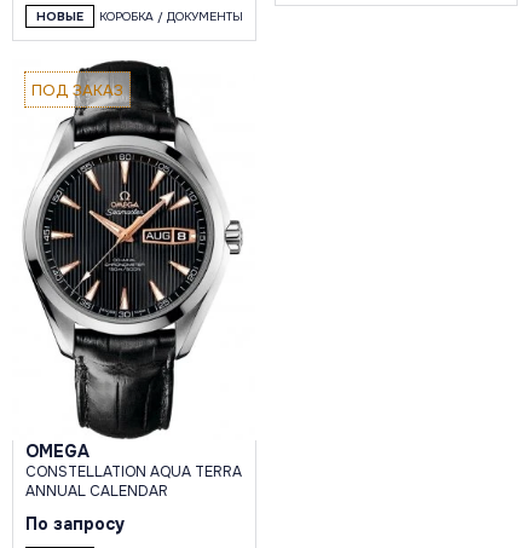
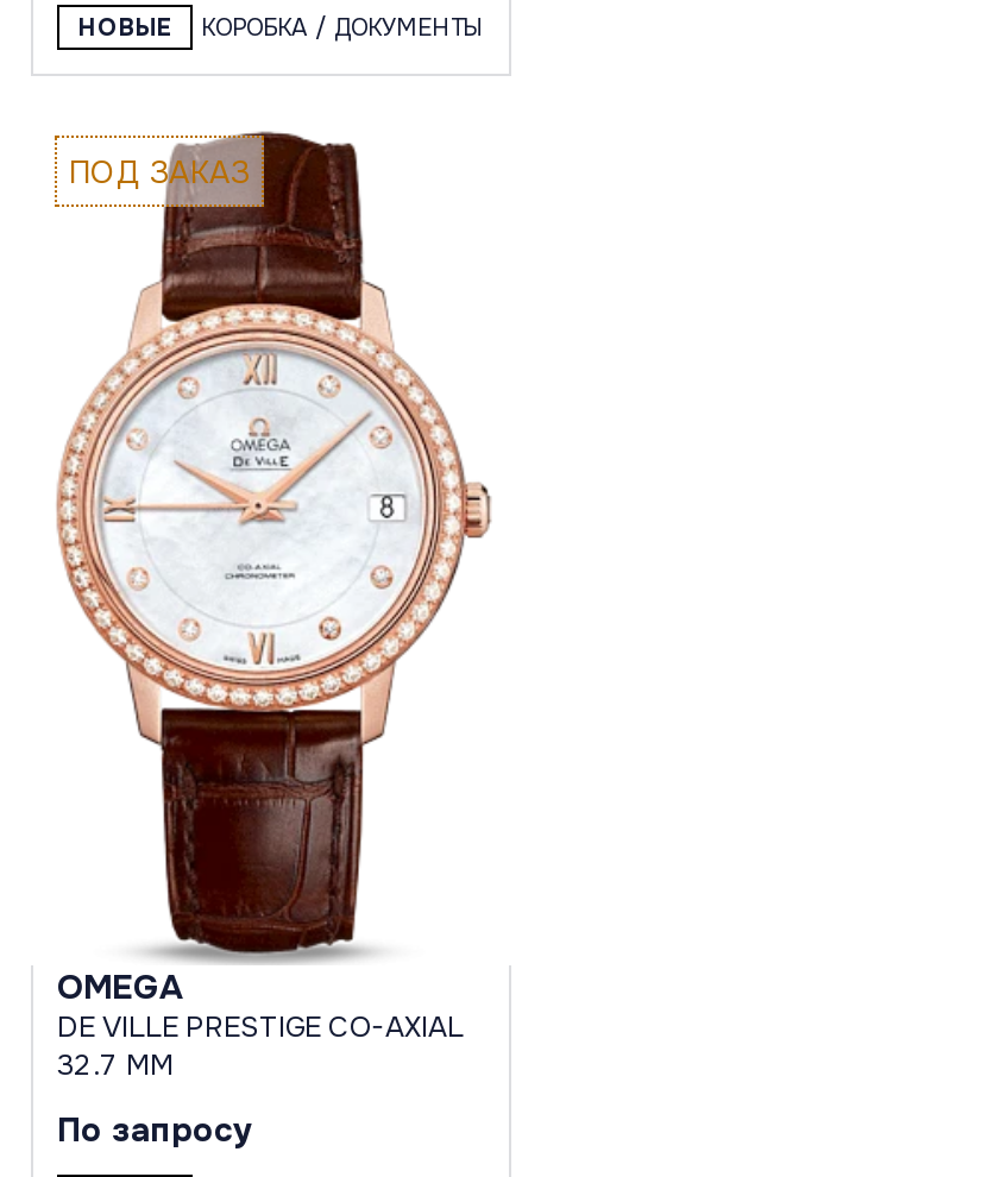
[22,59,243,439] [image] -> [57,114,492,887] [image]
[25,462,242,501] CONSTELLATION AQUA TERRA | ANNUAL CALENDAR -> [57,1009,464,1085] DE VILLE PRESTIGE CO-AXIAL | 32.7 MM

